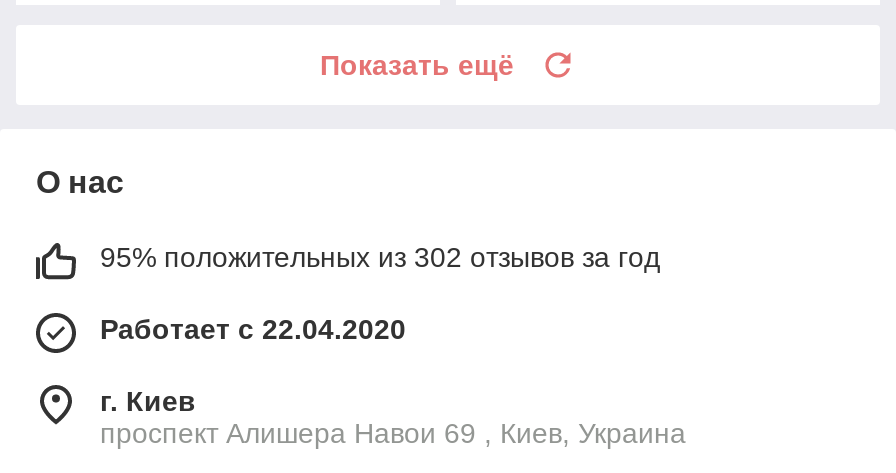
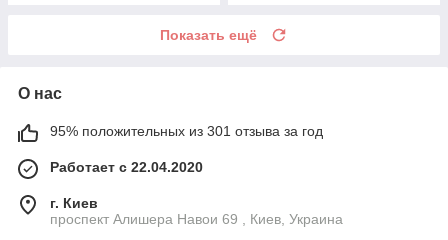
[100,242,660,274] 95% положительных из 302 отзывов за год -> [50,123,323,139] 95% положительных из 301 отзыва за год

